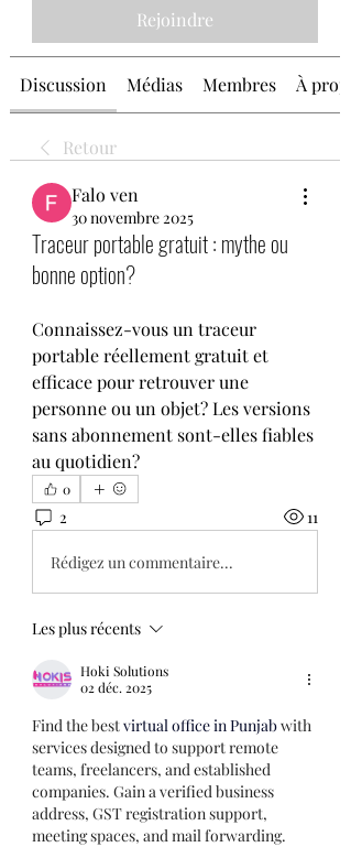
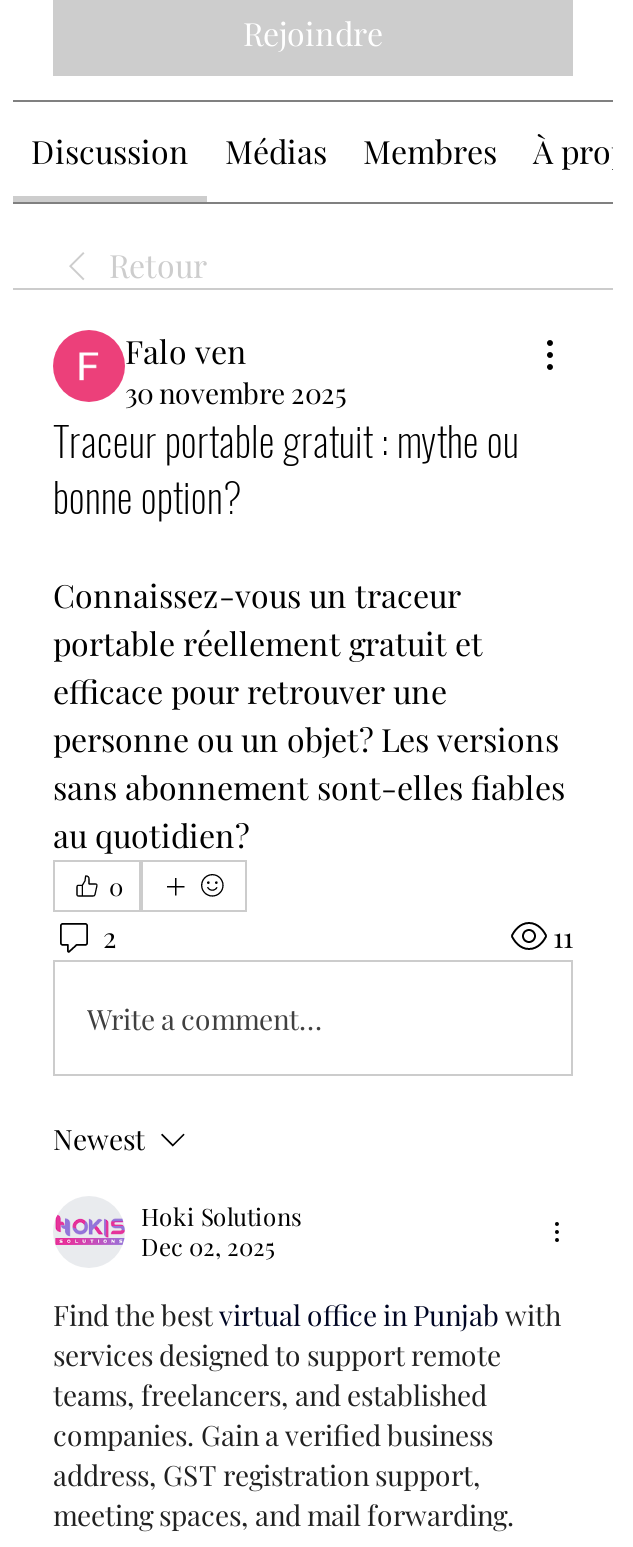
[51,551,233,572] Rédigez un commentaire... -> [87,999,323,1037] Write a comment...
[32,618,141,639] Les plus récents -> [53,1120,145,1158] Newest
[80,678,152,696] 02 déc. 2025 -> [141,1230,275,1262] Dec 02, 2025

